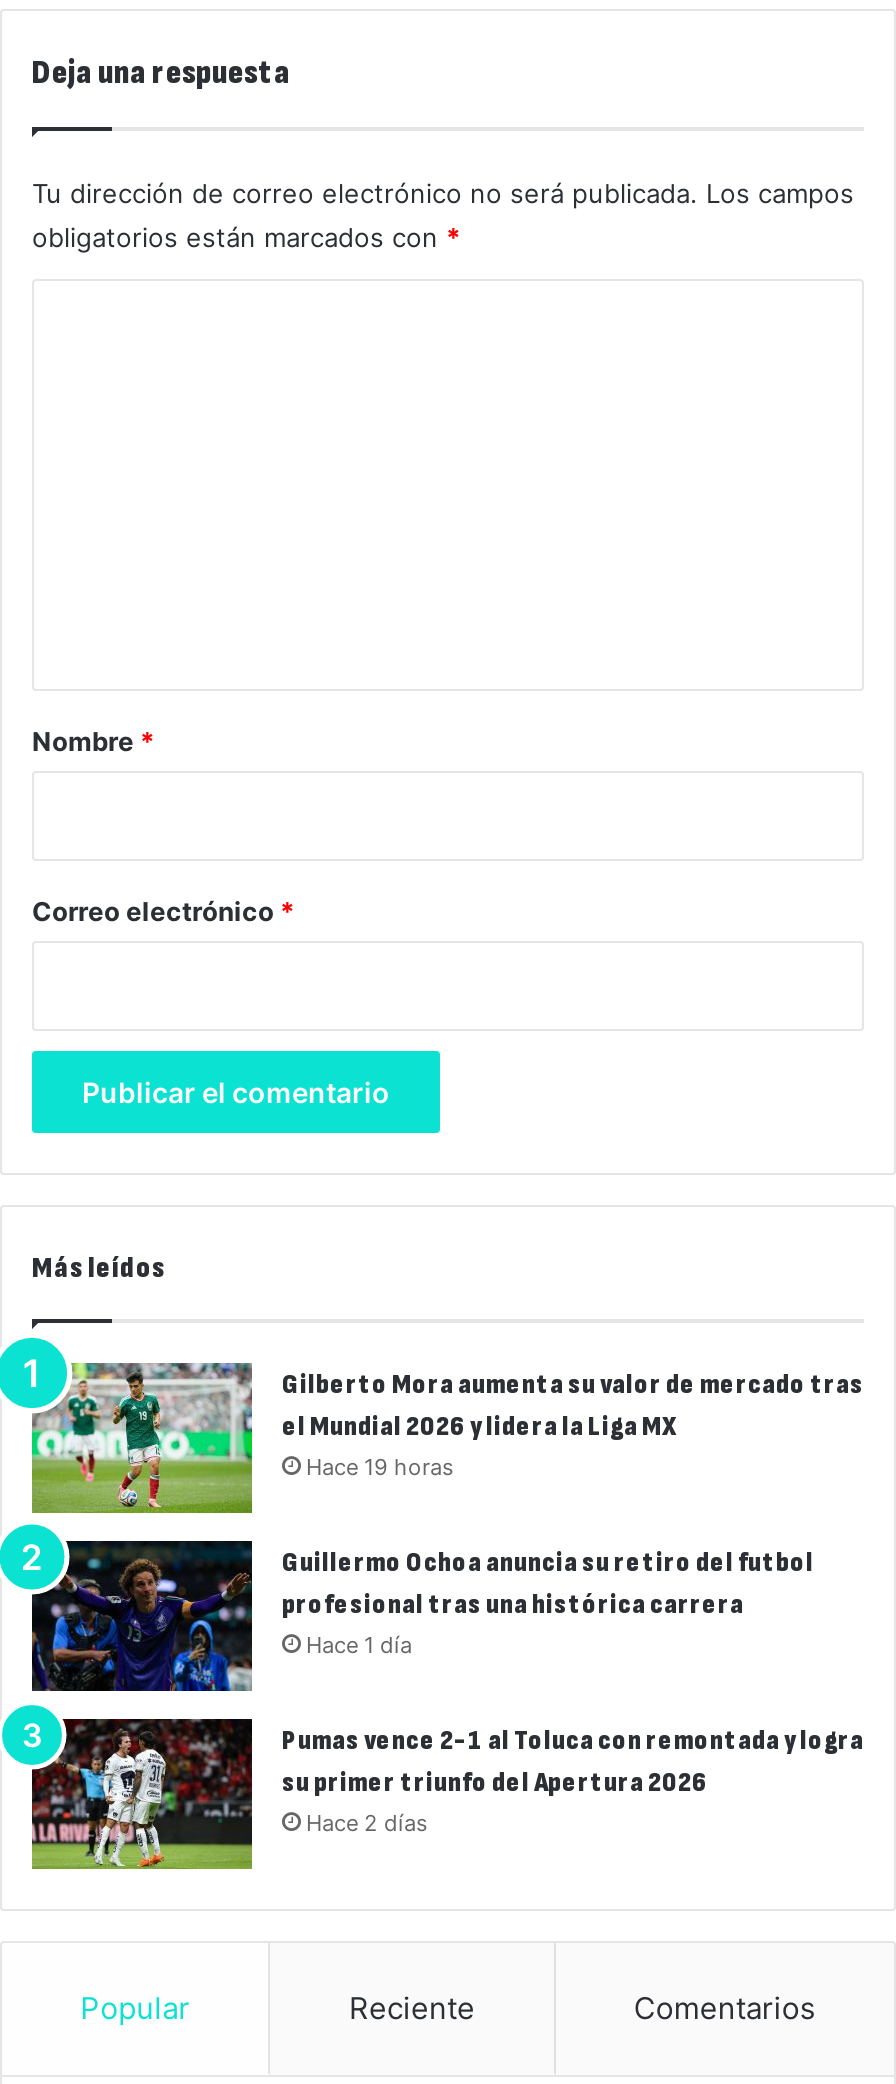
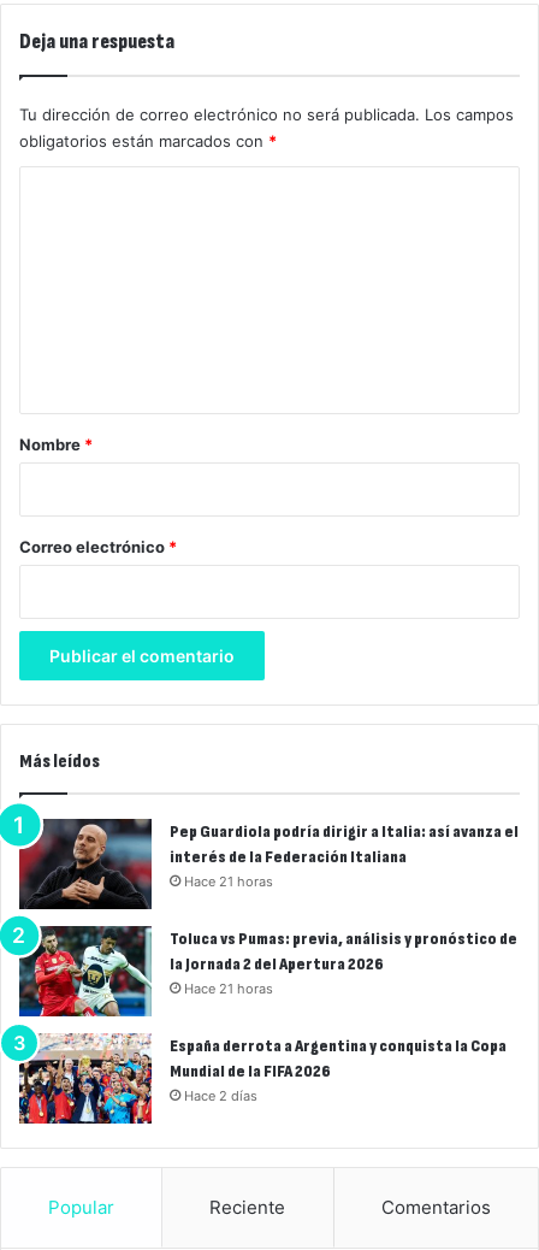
[30,1361,864,1515] [image] | Gilberto Mora aumenta su valor de mercado tras | el Mundial 2026 y lidera la Liga MX | Hace 19 horas -> [18,818,519,910] [image] | Pep Guardiola podría dirigir a Italia: así avanza el | interés de la Federación Italiana | Hace 21 horas
[26,1539,814,1693] [image] | Guillermo Ochoa anuncia su retiro del futbol | profesional tras una histórica carrera | Hace 1 día -> [18,925,517,1018] [image] | Toluca vs Pumas: previa, análisis y pronóstico de | la Jornada 2 del Apertura 2026 | Hace 21 horas
[30,1717,864,1871] [image] | Pumas vence 2-1 al Toluca con remontada y logra | su primer triunfo del Apertura 2026 -> [18,1033,507,1125] [image] | España derrota a Argentina y conquista la Copa | Mundial de la FIFA 2026

